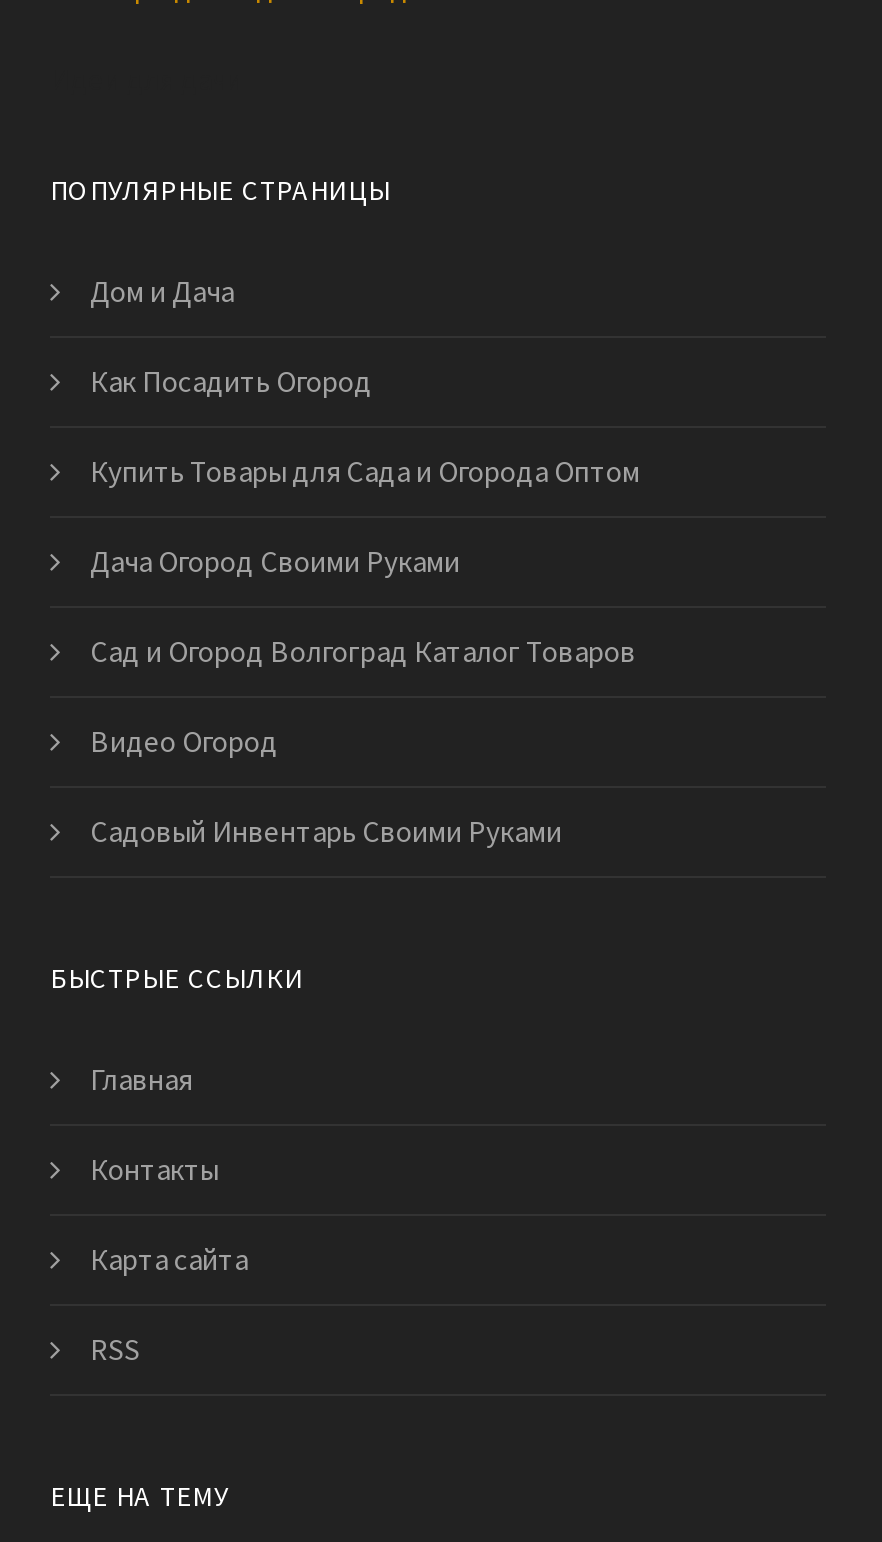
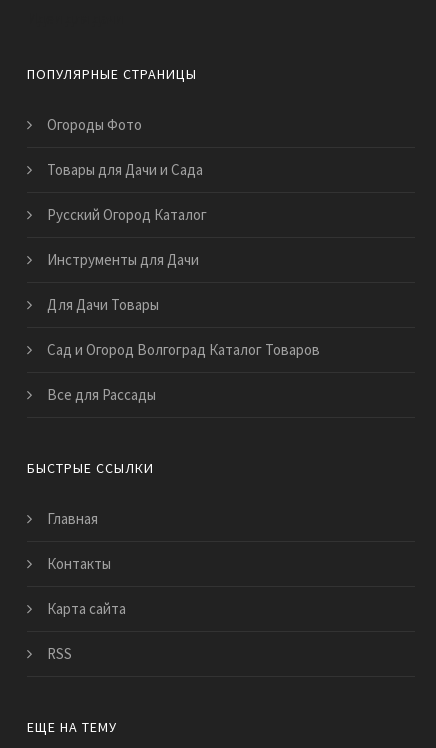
[90,272,640,580] Дом и Дача | Как Посадить Огород | Купить Товары для Сада и Огорода Оптом | Дача Огород Своими Руками -> [47,115,207,314] Огороды Фото | Товары для Дачи и Сада | Русский Огород Каталог | Инструменты для Дачи | Для Дачи Товары
moved [90,632,636,670] -> [47,340,320,359]: Сад и Огород Волгоград Каталог Товаров
[90,722,562,850] Видео Огород | Садовый Инвентарь Своими Руками -> [47,385,156,404] Все для Рассады

